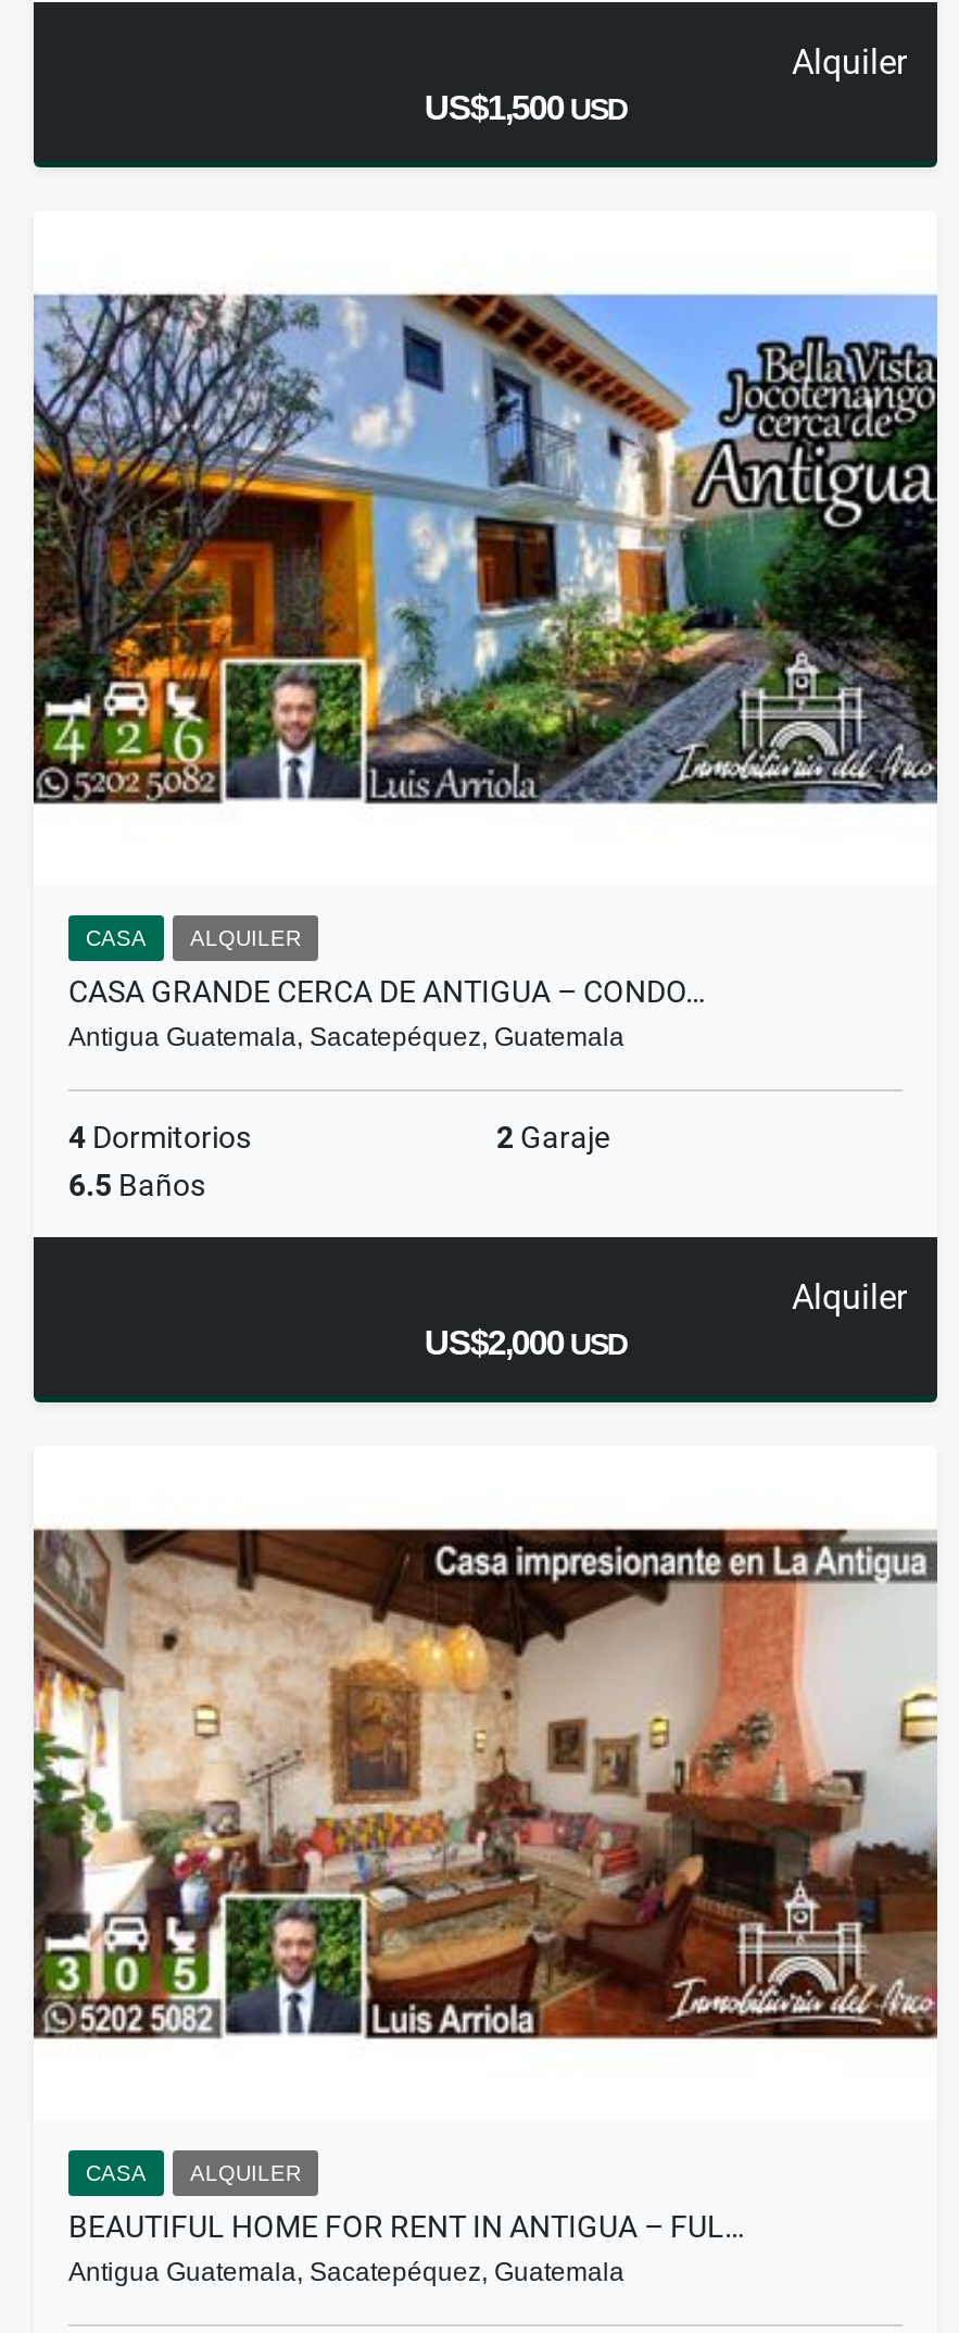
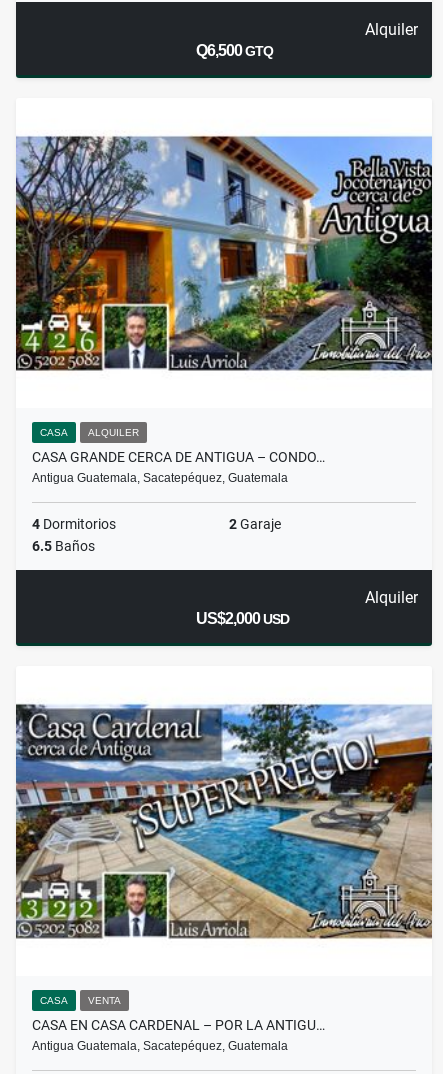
[424,90,626,127] US$1,500 USD -> [196,42,273,59] Q6,500 GTQ
[31,1526,939,2039] [image] -> [15,703,433,939] [image]
[190,2162,301,2186] ALQUILER -> [88,995,121,1006] VENTA
[68,2210,744,2244] BEAUTIFUL HOME FOR RENT IN ANTIGUA – FUL… -> [32,1017,325,1033] CASA EN CASA CARDENAL – POR LA ANTIGU…

